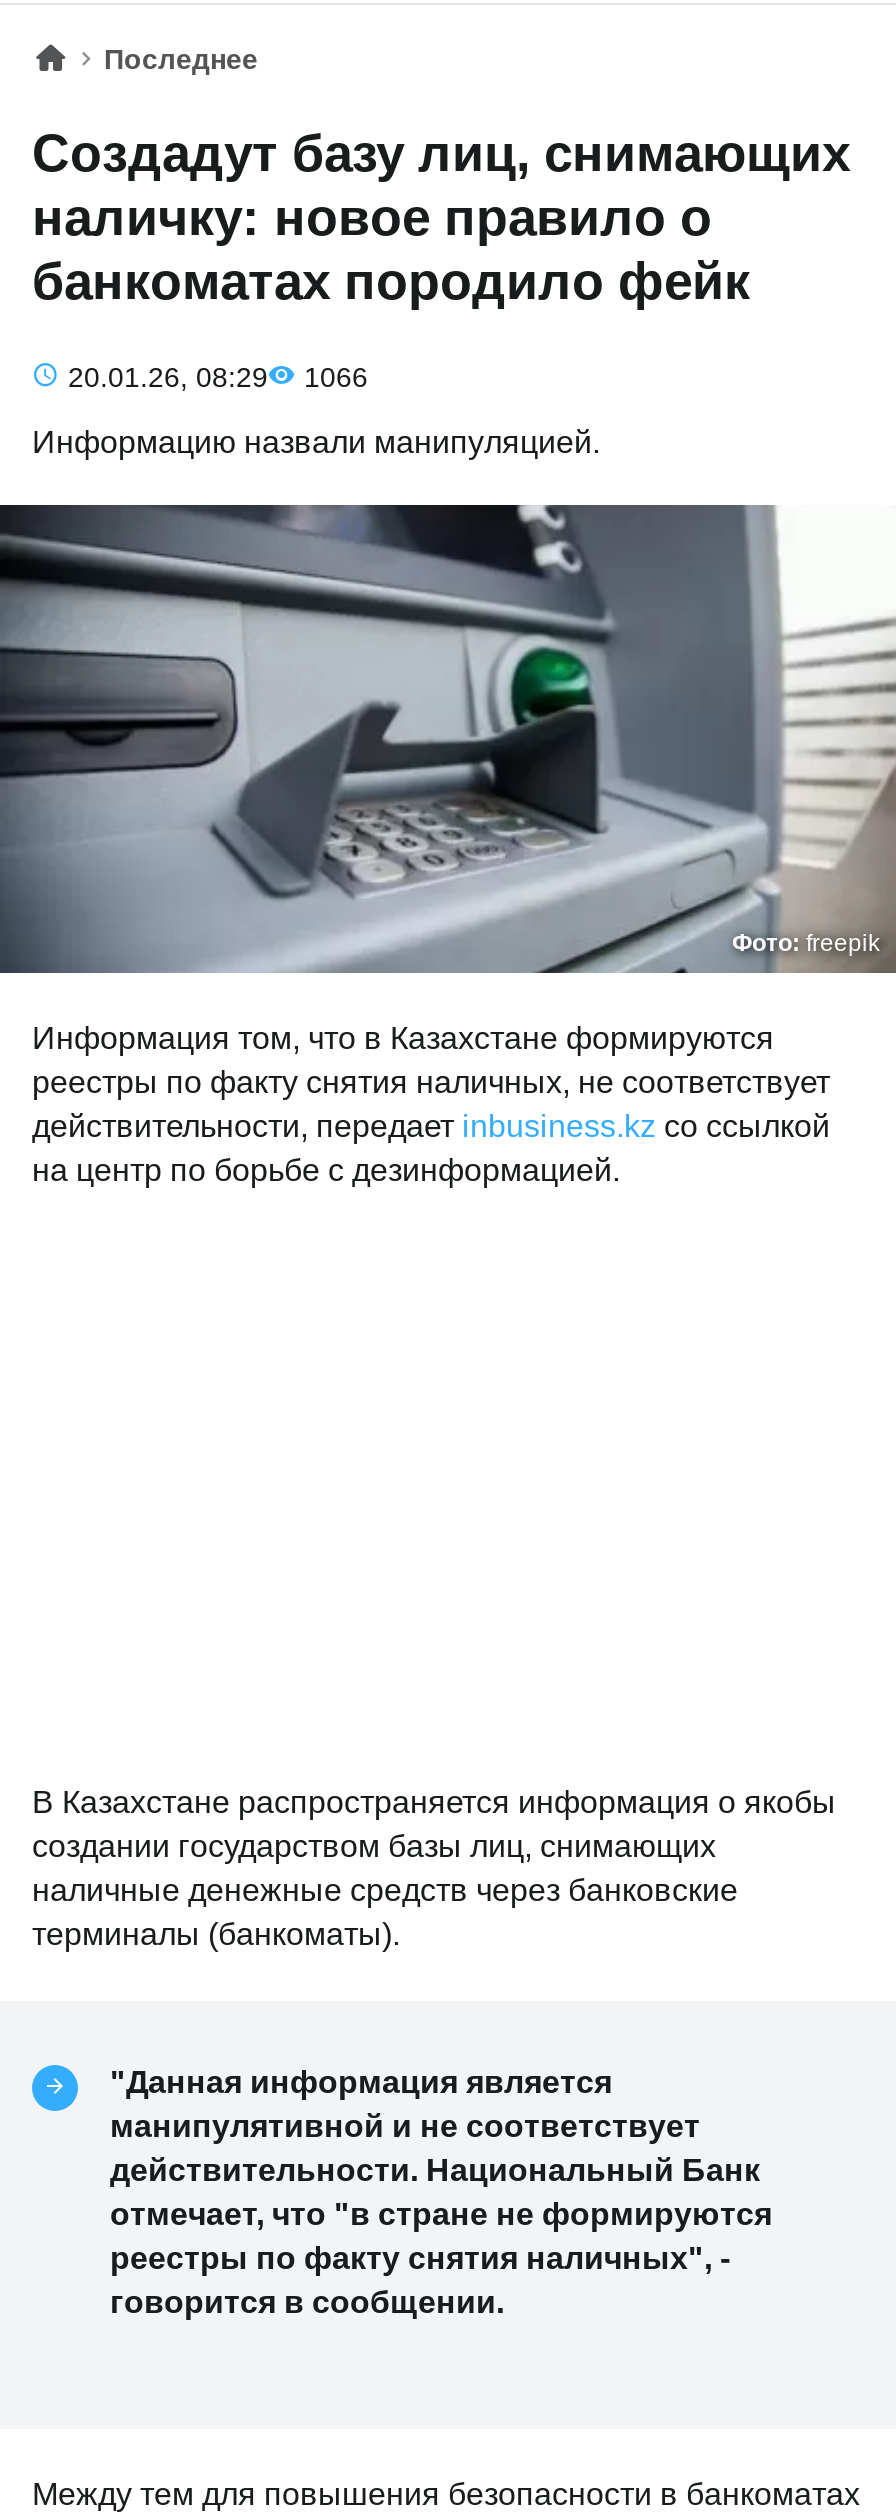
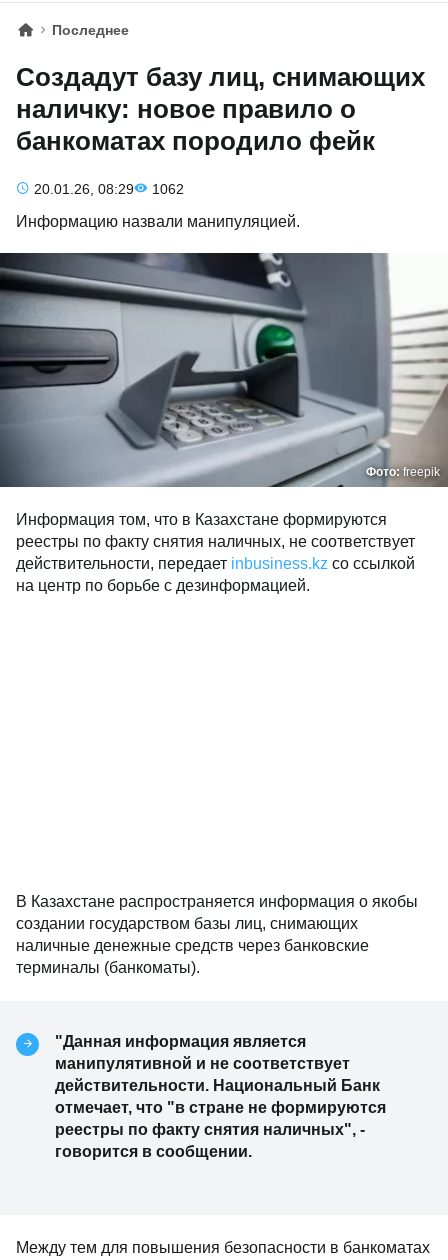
[68,361,368,393] 20.01.26, 08:29 1066 -> [34,181,184,197] 20.01.26, 08:29 1062

